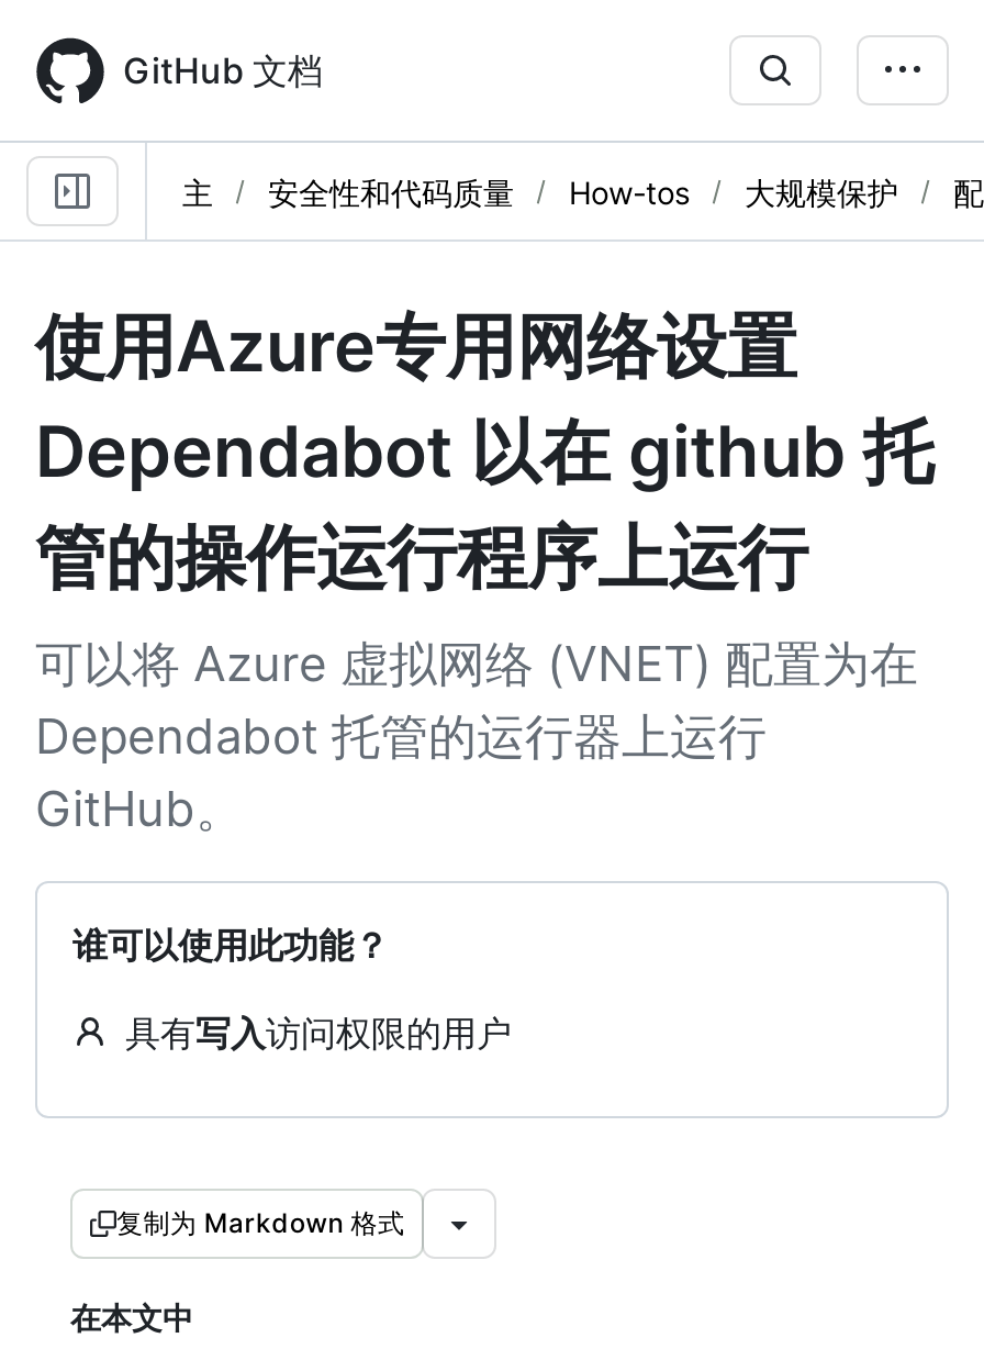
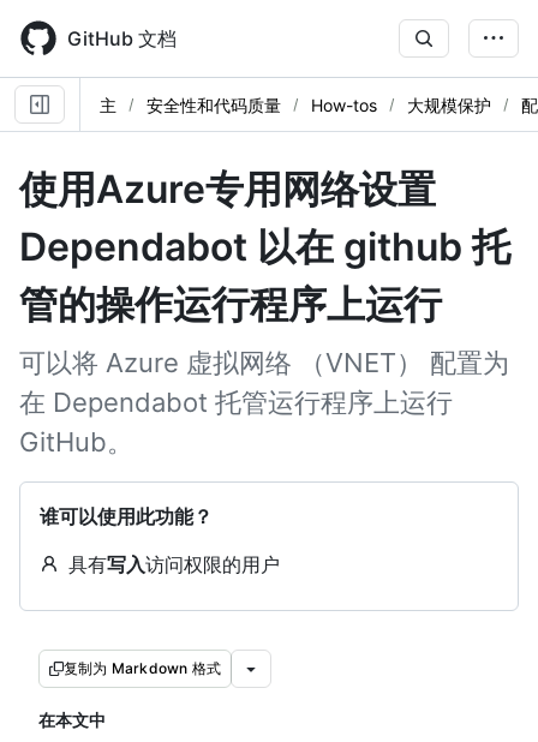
[35,635,918,765] 可以将 Azure 虚拟网络 (VNET) 配置为在 | Dependabot 托管的运行器上运行 -> [19,347,509,418] 可以将 Azure 虚拟网络 （VNET） 配置为 | 在 Dependabot 托管运行程序上运行

